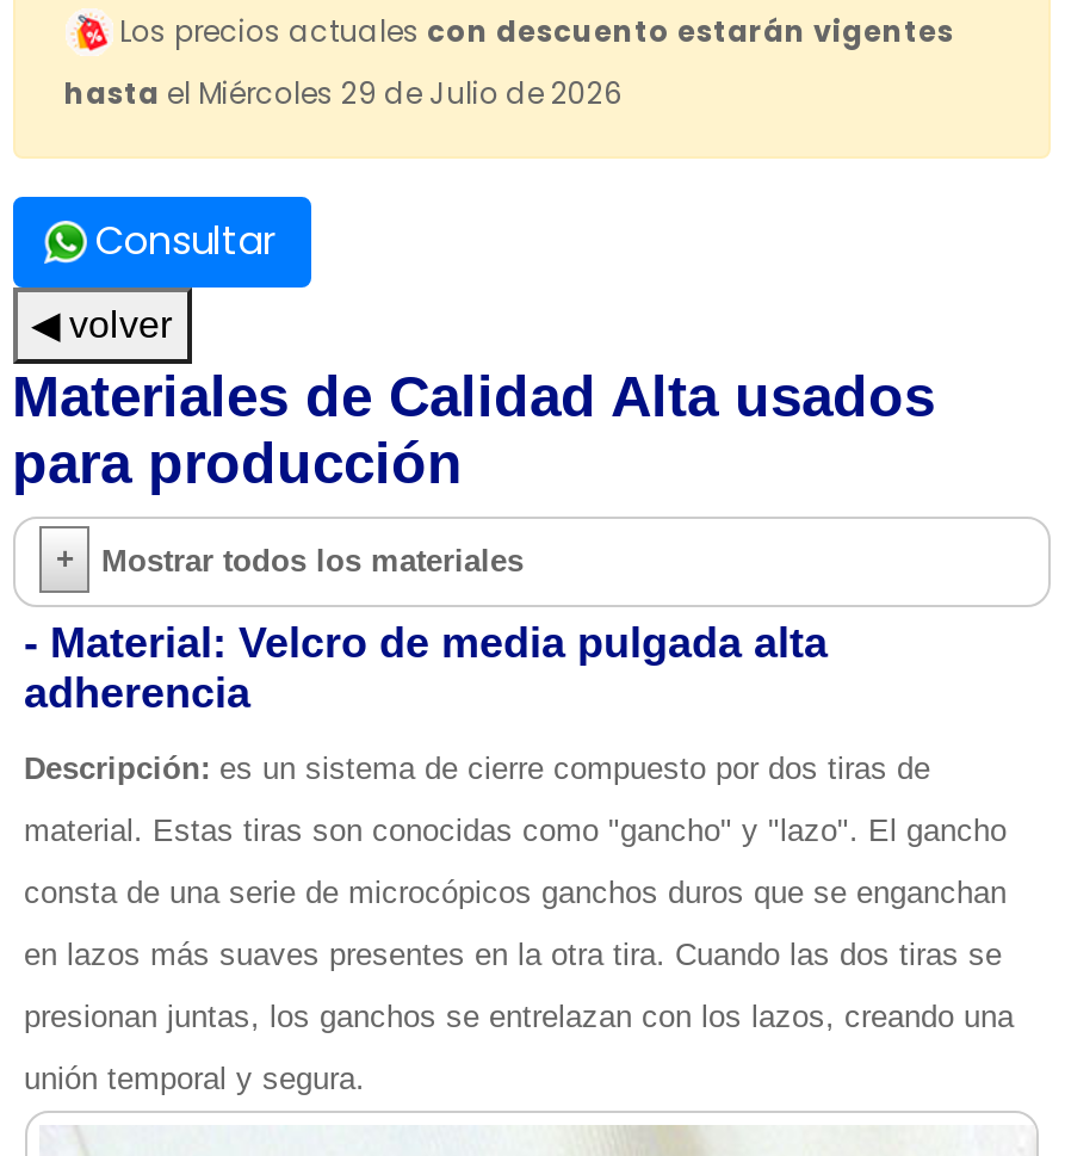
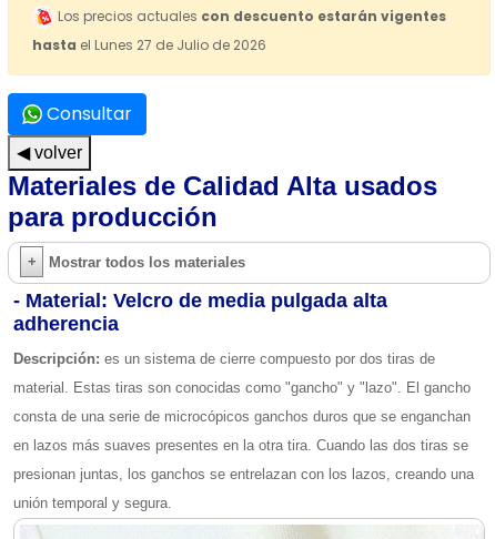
[64,72,623,113] hasta el Miércoles 29 de Julio de 2026 -> [32,35,266,54] hasta el Lunes 27 de Julio de 2026

